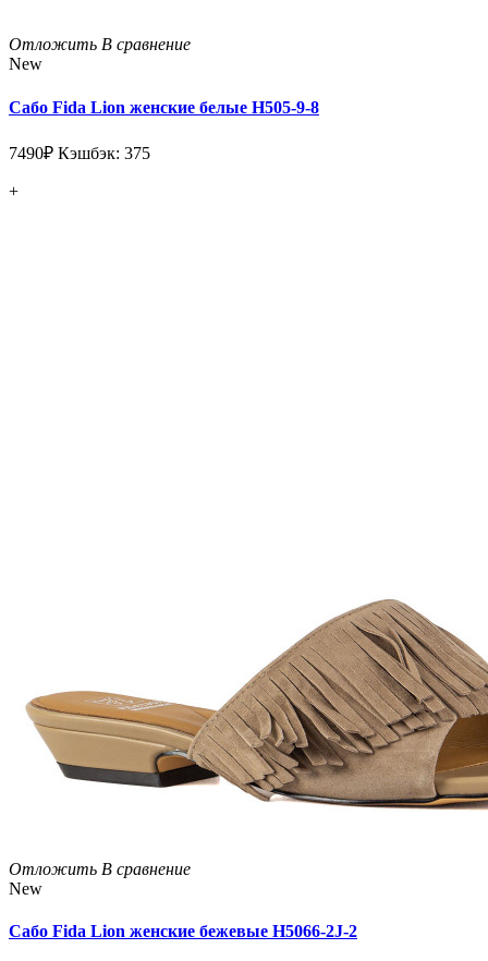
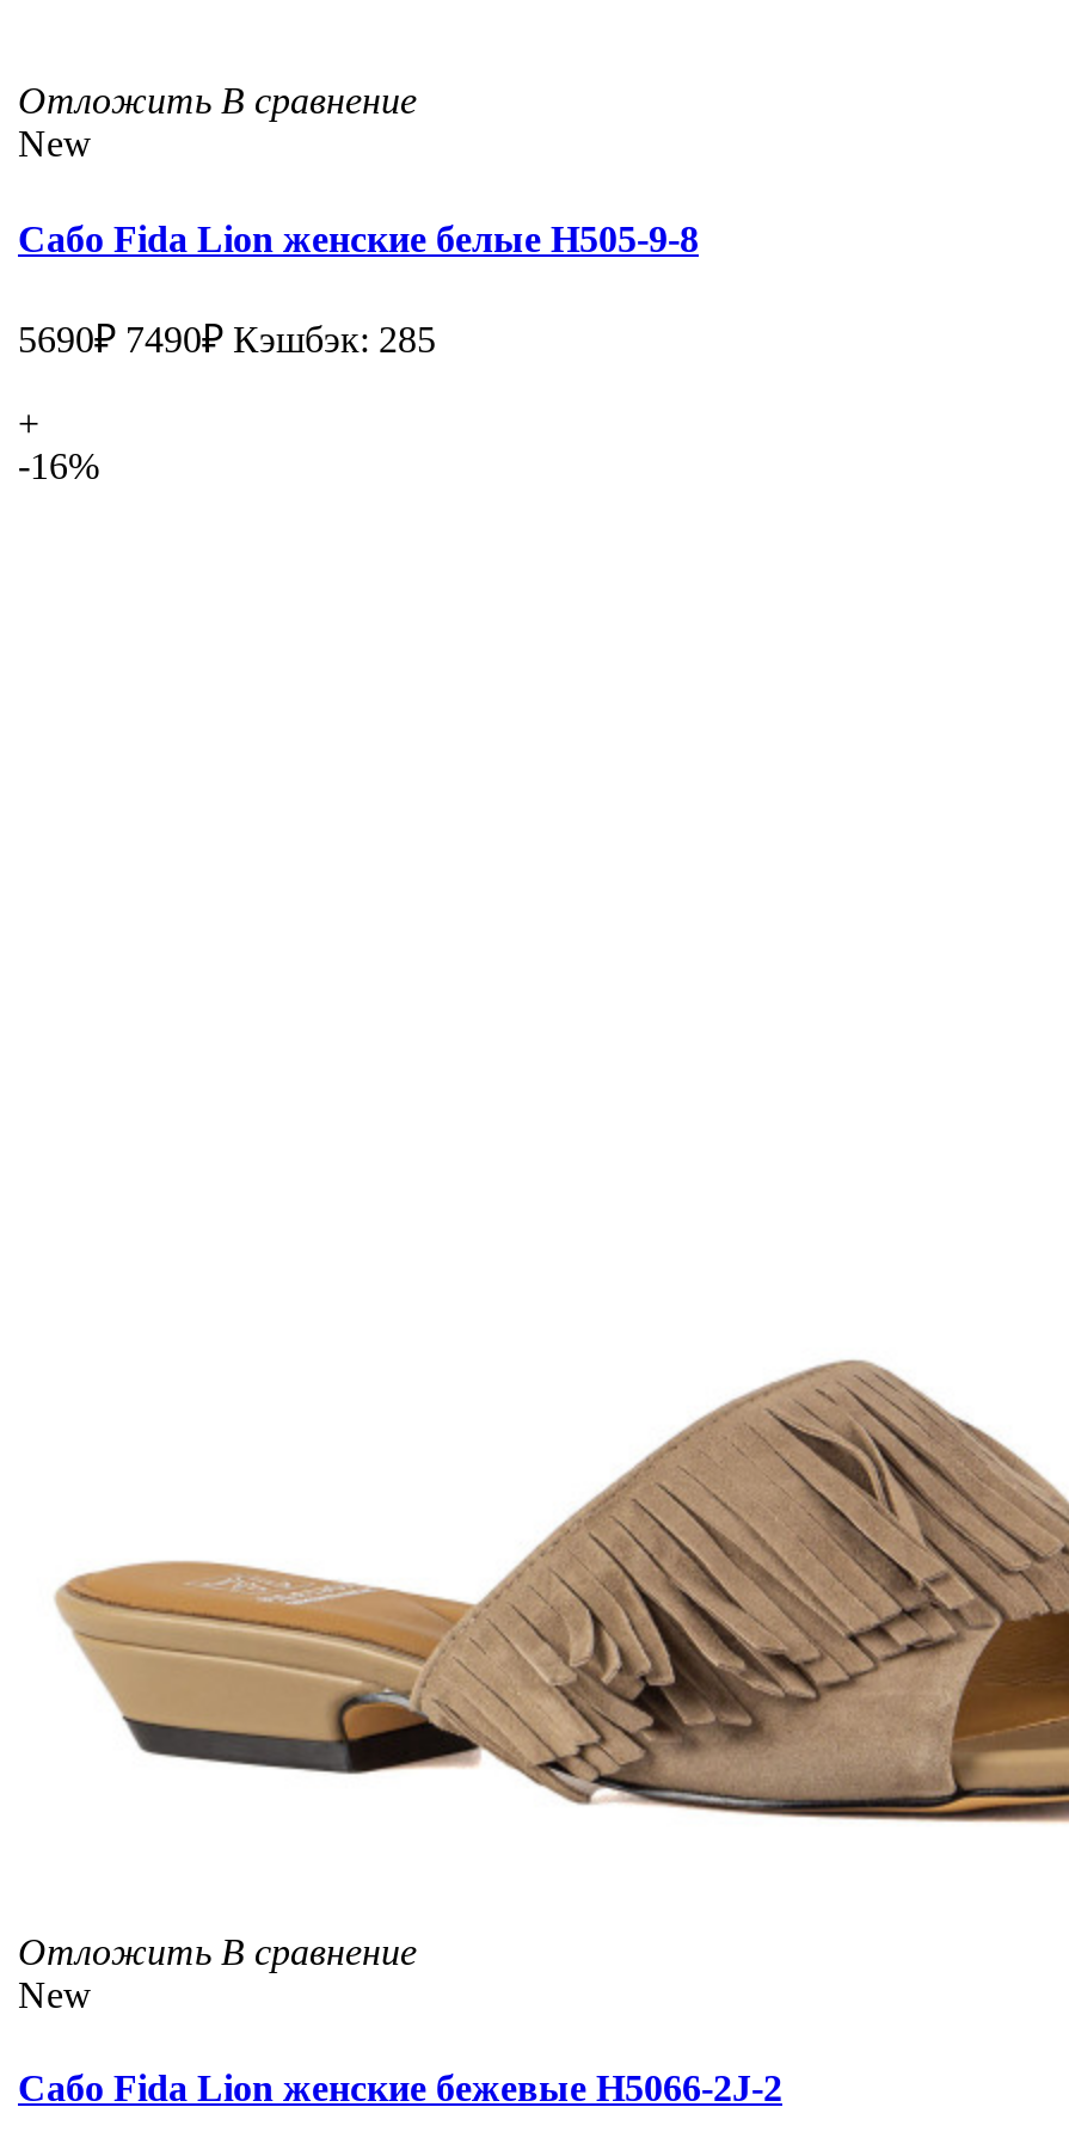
[9,144,150,162] 7490₽ Кэшбэк: 375 -> [18,319,436,359] 5690₽ 7490₽ Кэшбэк: 285
none -> [18,445,99,486] -16%

